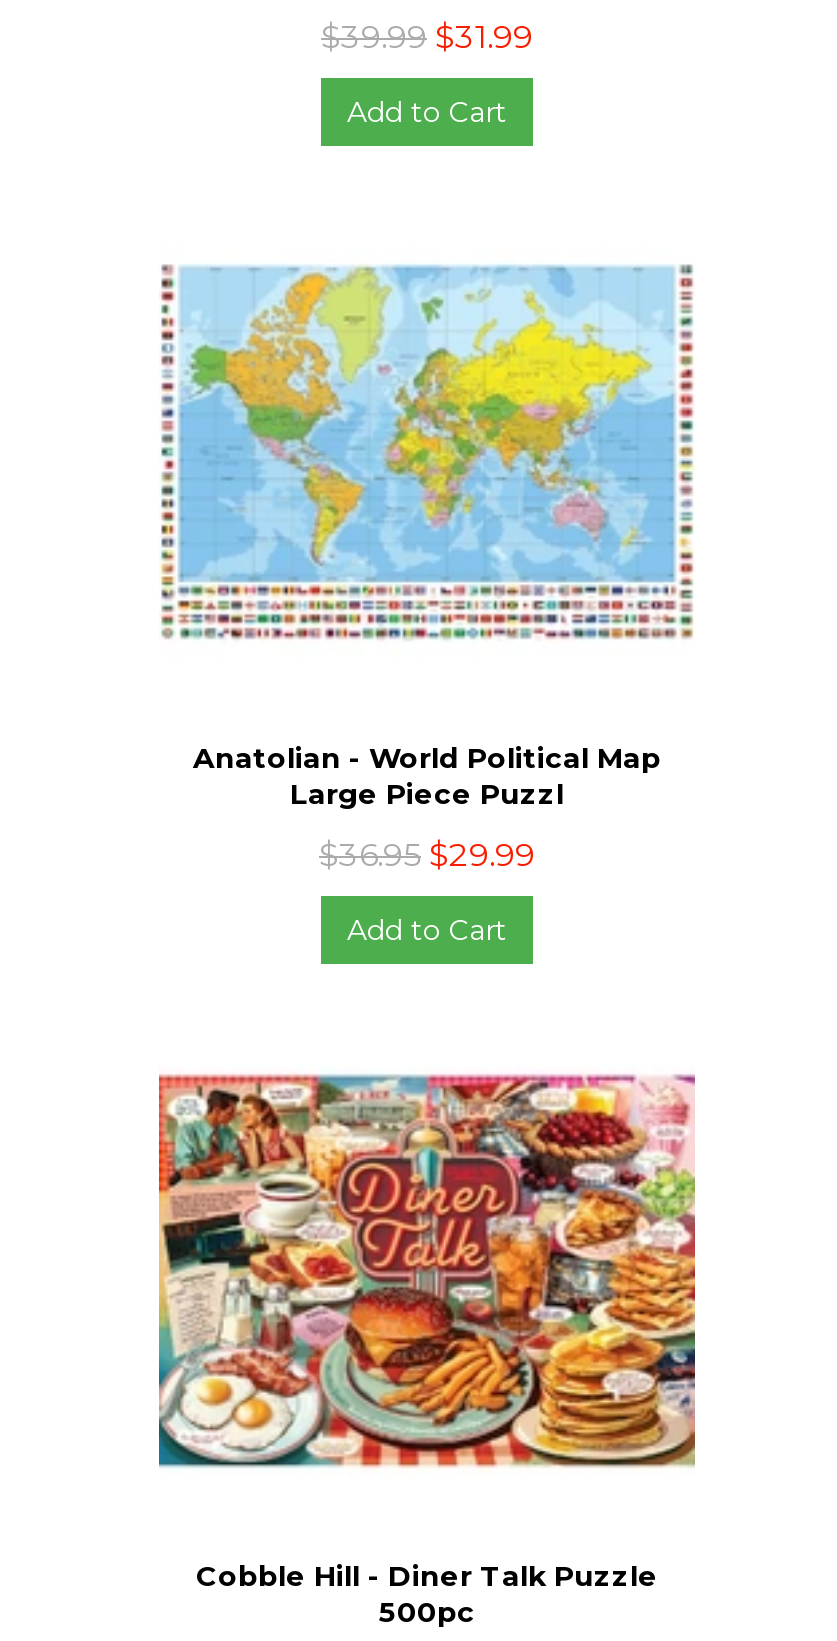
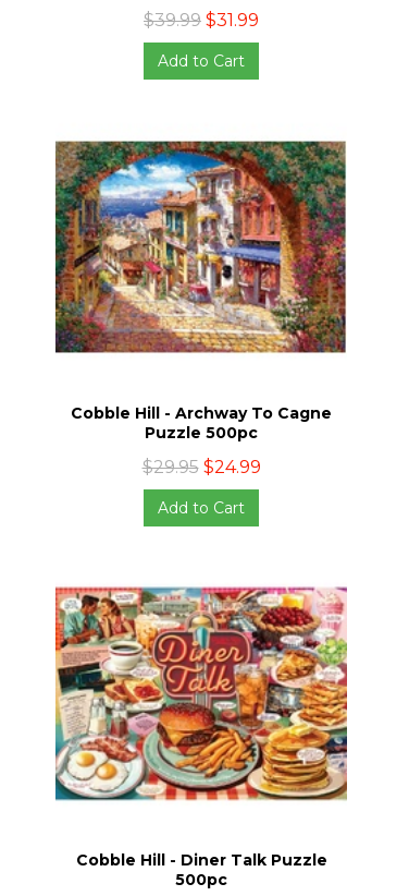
[159,257,695,647] [image] -> [54,140,347,354] [image]
[193,739,661,811] Anatolian - World Political Map | Large Piece Puzzl -> [71,403,332,443] Cobble Hill - Archway To Cagne | Puzzle 500pc
[319,837,535,875] $36.95 $29.99 -> [142,457,261,477] $29.95 $24.99

